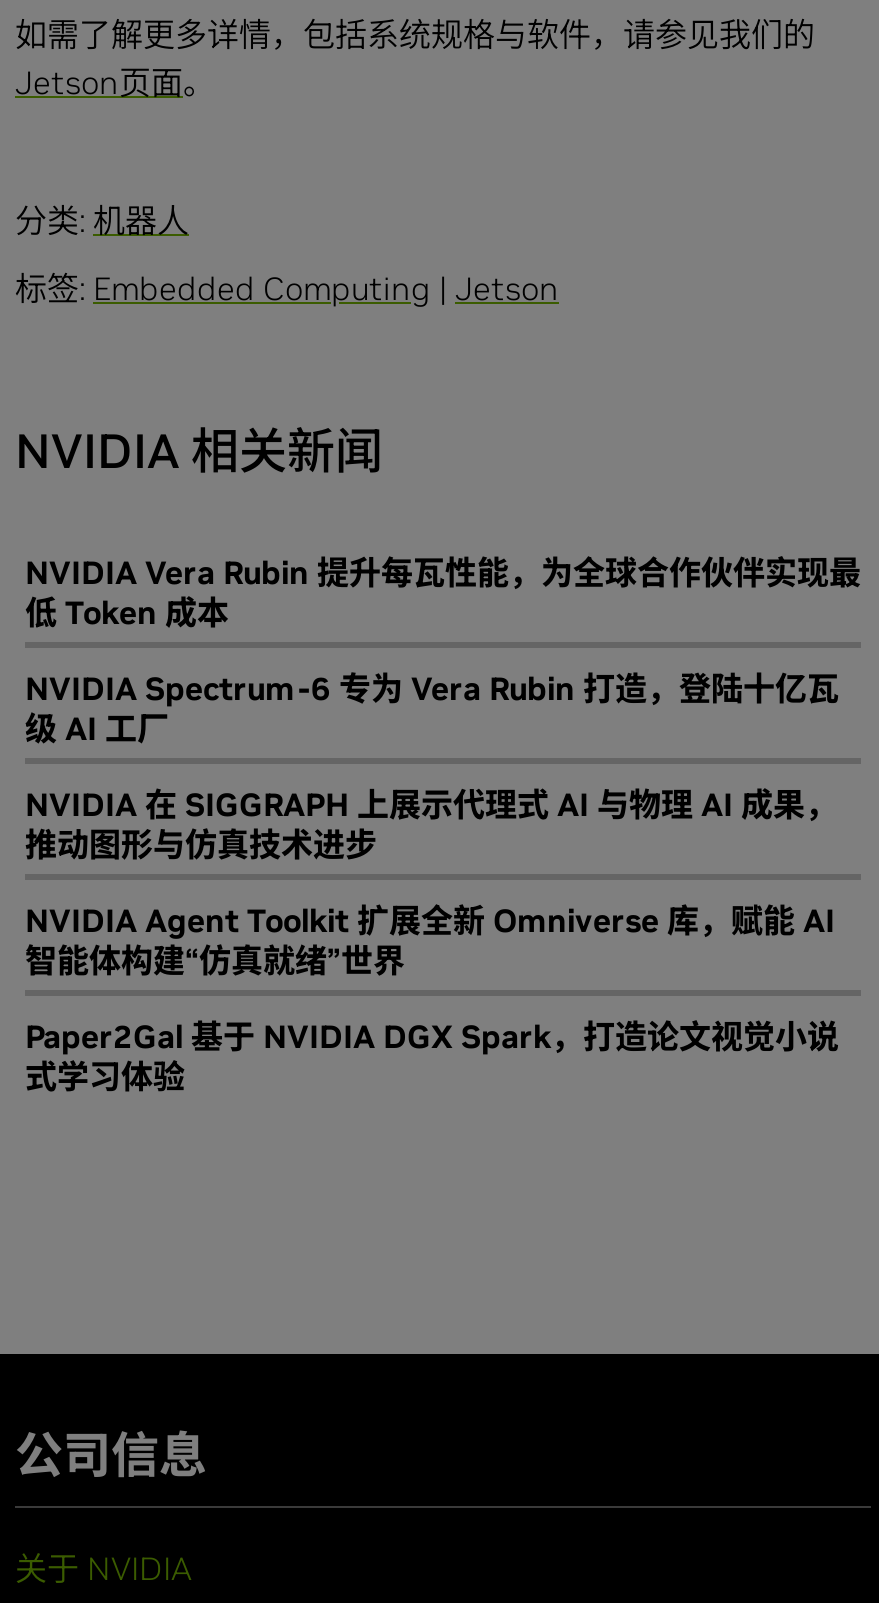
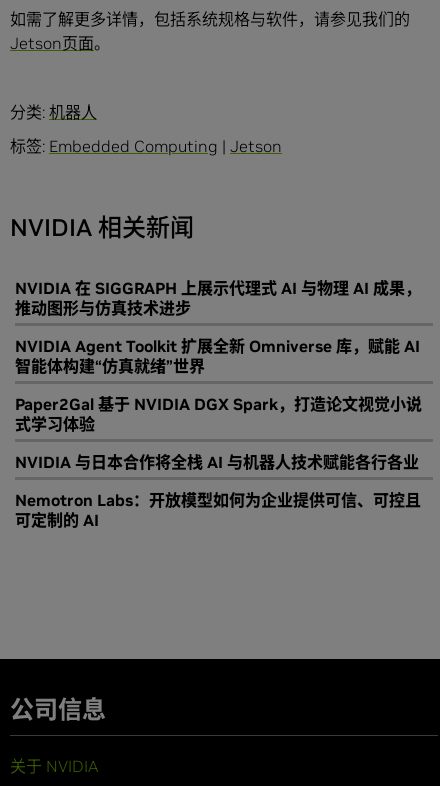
[25,552,861,748] NVIDIA Vera Rubin 提升每瓦性能，为全球合作伙伴实现最 | 低 Token 成本 | NVIDIA Spectrum-6 专为 Vera Rubin 打造，登陆十亿瓦 | 级 AI 工厂 -> none
moved [25,784,839,1096] -> [15,278,422,434]: NVIDIA 在 SIGGRAPH 上展示代理式 AI 与物理 AI 成果， | 推动图形与仿真技术进步 | NVIDIA Agent Toolkit 扩展全新 Omniverse 库，赋能 AI | 智能体构建“仿真就绪”世界 | Paper2Gal 基于 NVIDIA DGX Spark，打造论文视觉小说 | 式学习体验
none -> [15,452,421,530] NVIDIA 与日本合作将全栈 AI 与机器人技术赋能各行各业 | Nemotron Labs：开放模型如何为企业提供可信、可控且 | 可定制的 AI

